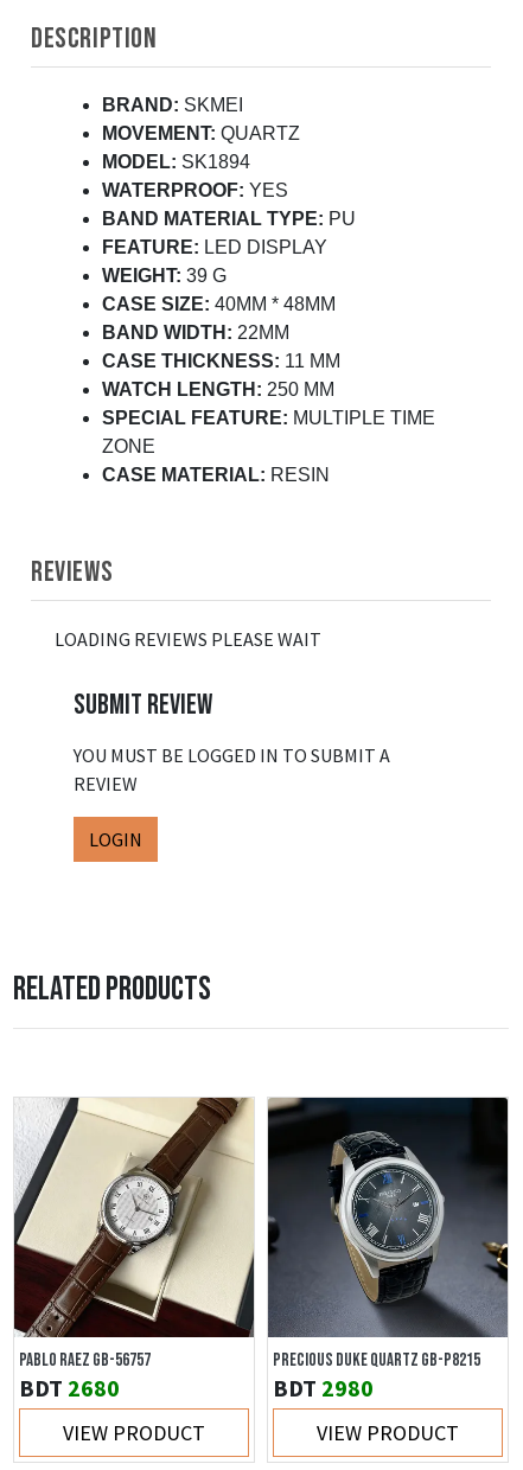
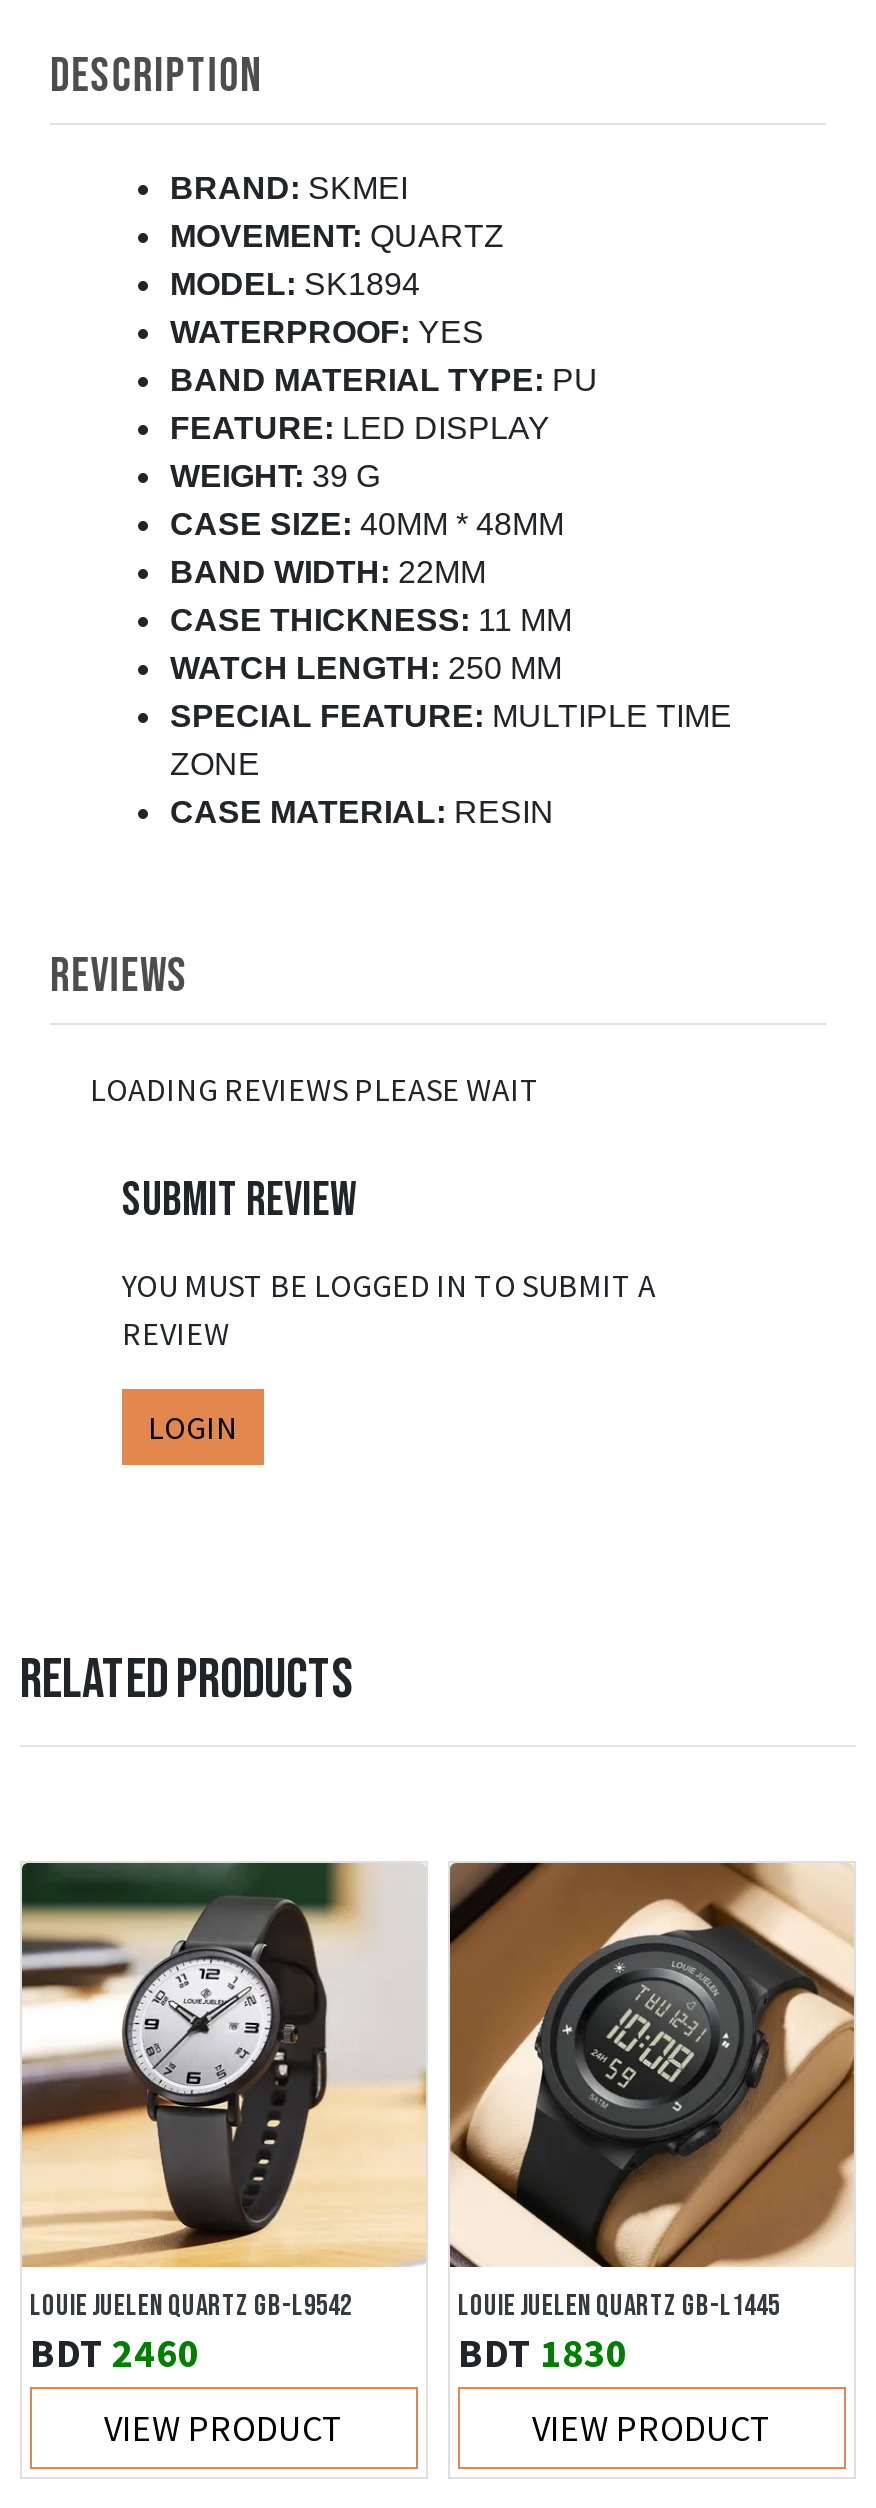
[13,1097,255,1402] [image] | PABLO RAEZ GB-56757 | BDT 2680 -> [20,1861,426,2376] [image] | LOUIE JUELEN QUARTZ GB-L9542 | BDT 2460
[267,1097,509,1371] [image] | PRECIOUS DUKE QUARTZ GB-P8215 -> [448,1861,856,2324] [image] | LOUIE JUELEN QUARTZ GB-L1445
[273,1372,374,1402] BDT 2980 -> [458,2326,628,2376] BDT 1830

